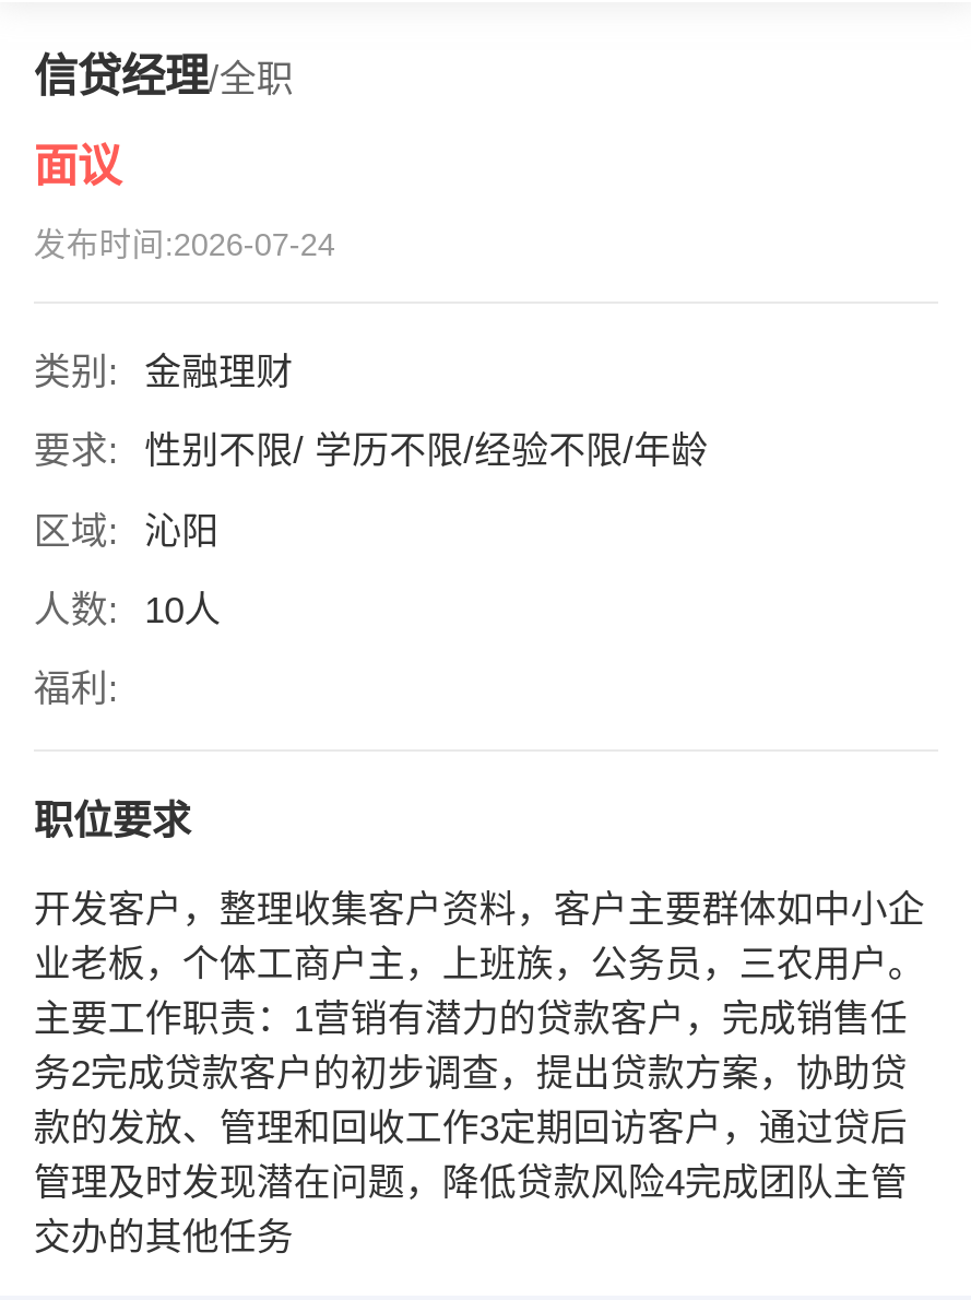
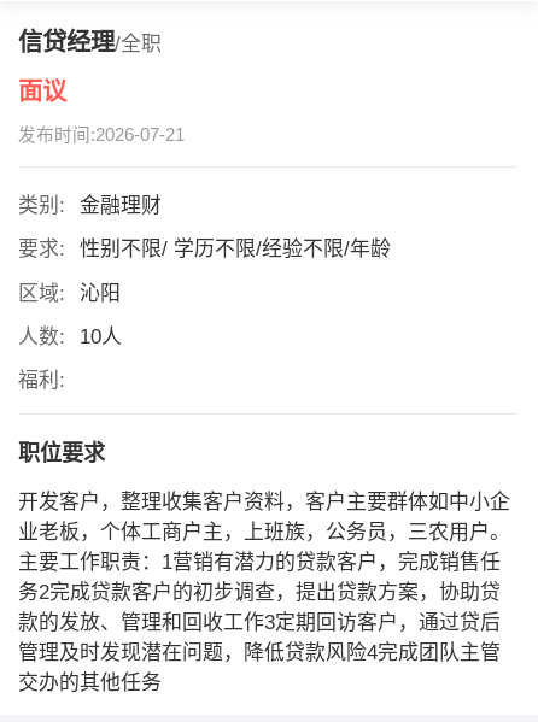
[34,228,335,263] 发布时间:2026-07-24 -> [18,126,184,145] 发布时间:2026-07-21

